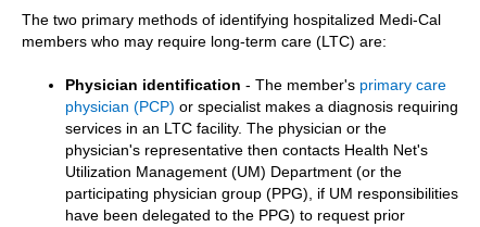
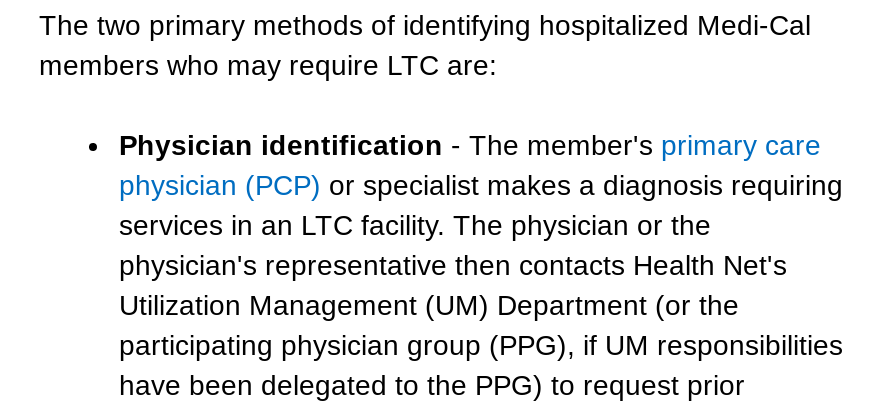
[22,33,387,50] members who may require long-term care (LTC) are: -> [39,50,497,82] members who may require LTC are:

